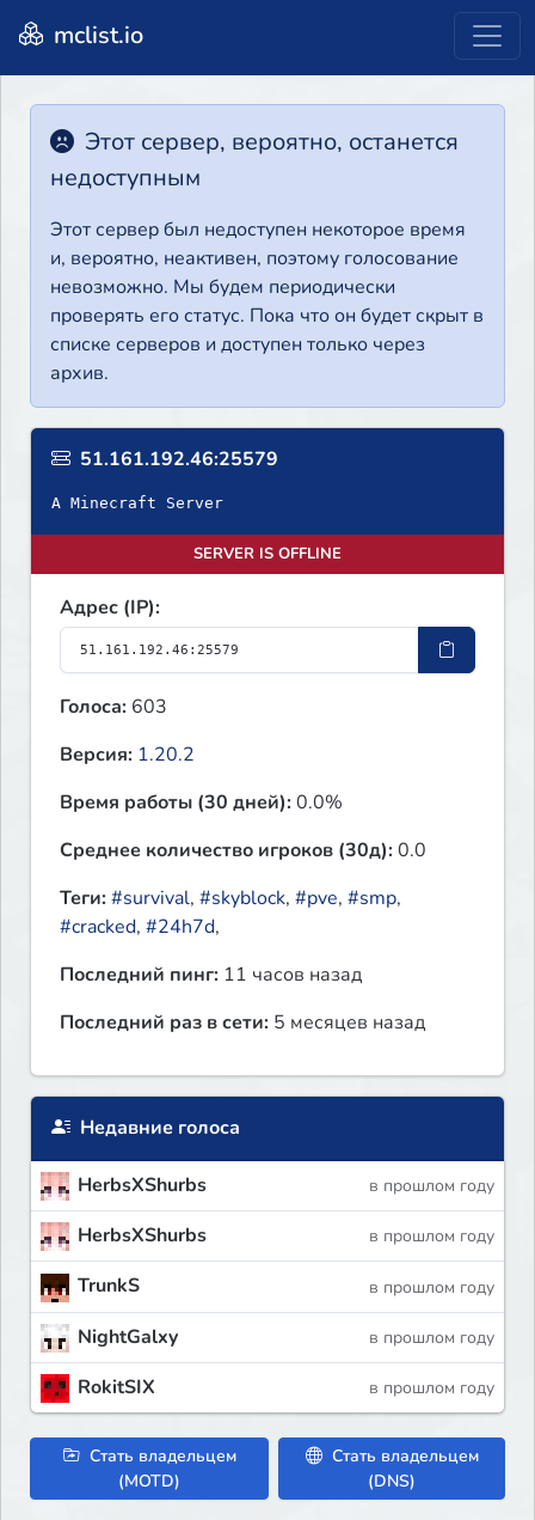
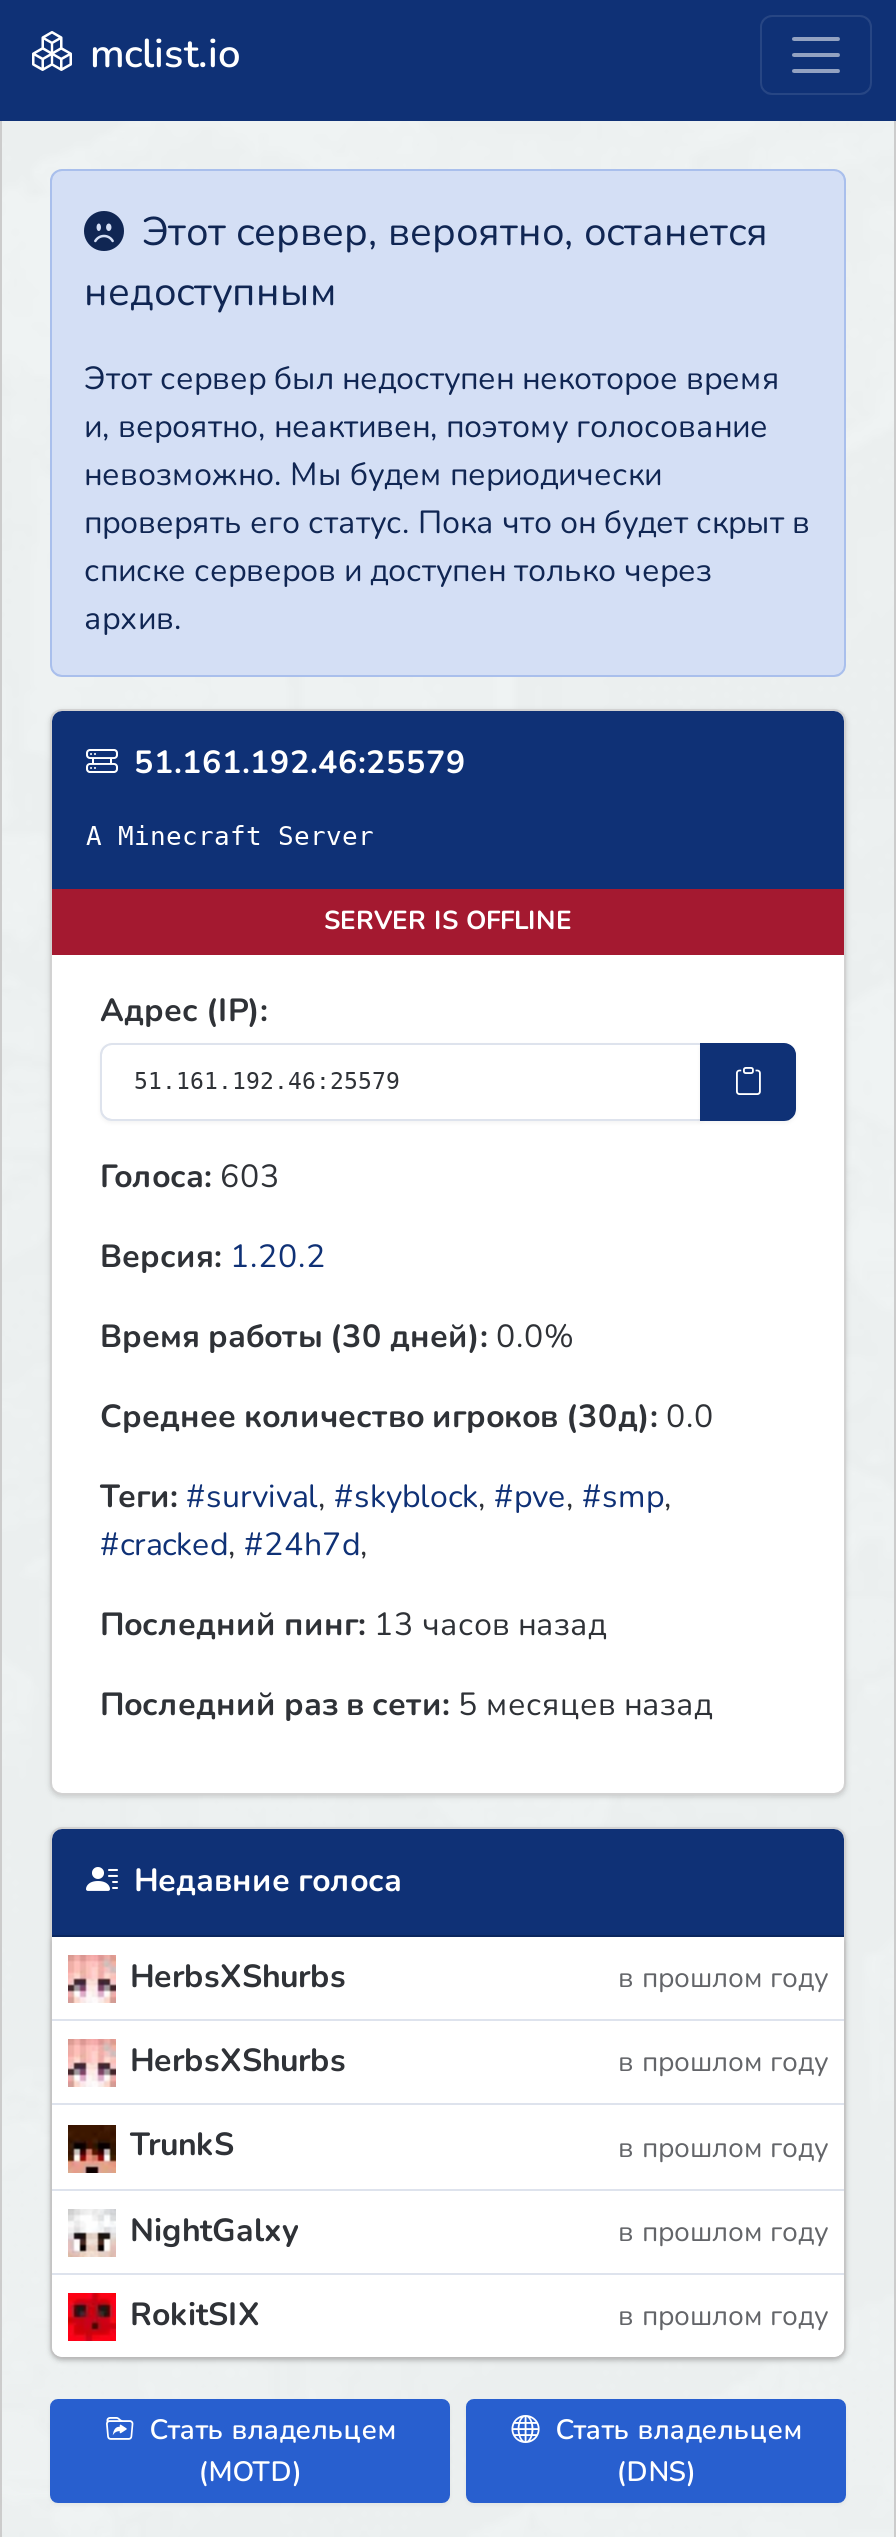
[60,962,362,988] Последний пинг: 11 часов назад -> [100,1603,606,1647] Последний пинг: 13 часов назад

